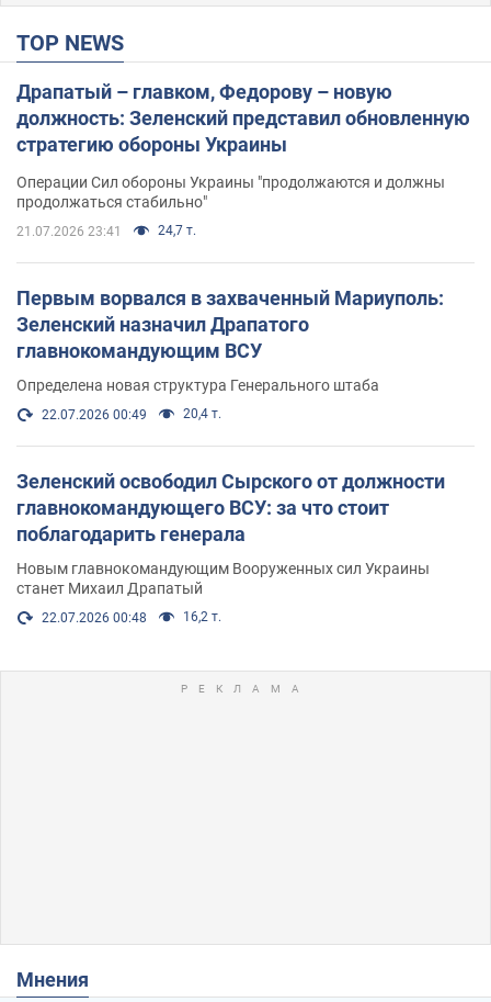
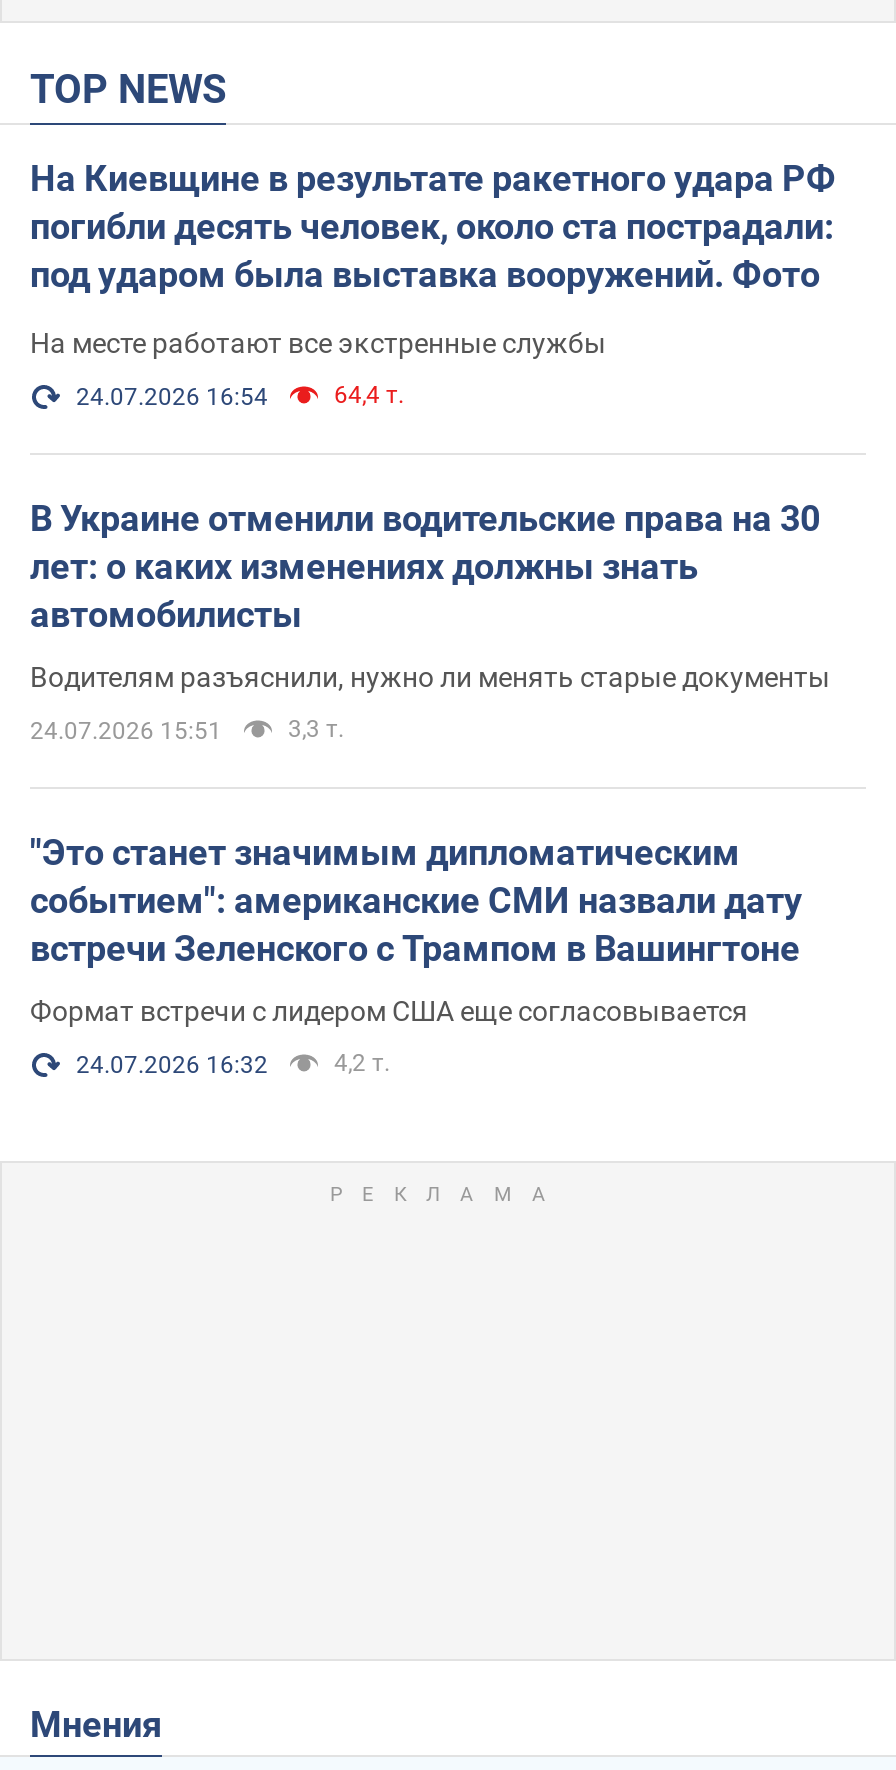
[16,80,470,156] Драпатый – главком, Федорову – новую | должность: Зеленский представил обновленную | стратегию обороны Украины -> [30,156,836,294] На Киевщине в результате ракетного удара РФ | погибли десять человек, около ста пострадали: | под ударом была выставка вооружений. Фото
[16,173,445,210] Операции Сил обороны Украины "продолжаются и должны | продолжаться стабильно" -> [30,326,606,358] На месте работают все экстренные службы
[16,222,196,239] 21.07.2026 23:41 | 24,7 т. -> [76,380,404,410] 24.07.2026 16:54 | 64,4 т.
[16,286,444,362] Первым ворвался в захваченный Мариуполь: | Зеленский назначил Драпатого | главнокомандующим ВСУ -> [30,496,820,634] В Украине отменили водительские права на 30 | лет: о каких изменениях должны знать | автомобилисты
[16,376,379,394] Определена новая структура Генерального штаба -> [30,660,830,692] Водителям разъяснили, нужно ли менять старые документы
[42,406,221,422] 22.07.2026 00:49 | 20,4 т. -> [30,714,344,744] 24.07.2026 15:51 | 3,3 т.
[16,469,445,545] Зеленский освободил Сырского от должности | главнокомандующего ВСУ: за что стоит | поблагодарить генерала -> [30,830,802,968] "Это станет значимым дипломатическим | событием": американские СМИ назвали дату | встречи Зеленского с Трампом в Вашингтоне
[16,559,430,597] Новым главнокомандующим Вооруженных сил Украины | станет Михаил Драпатый -> [30,994,748,1026] Формат встречи с лидером США еще согласовывается
[42,609,221,625] 22.07.2026 00:48 | 16,2 т. -> [76,1048,390,1078] 24.07.2026 16:32 | 4,2 т.

